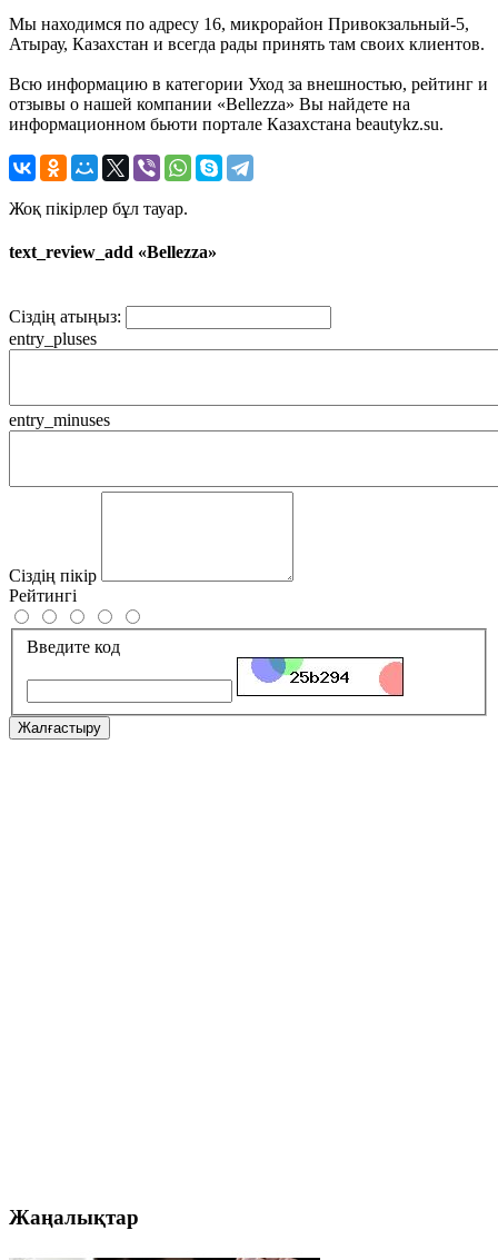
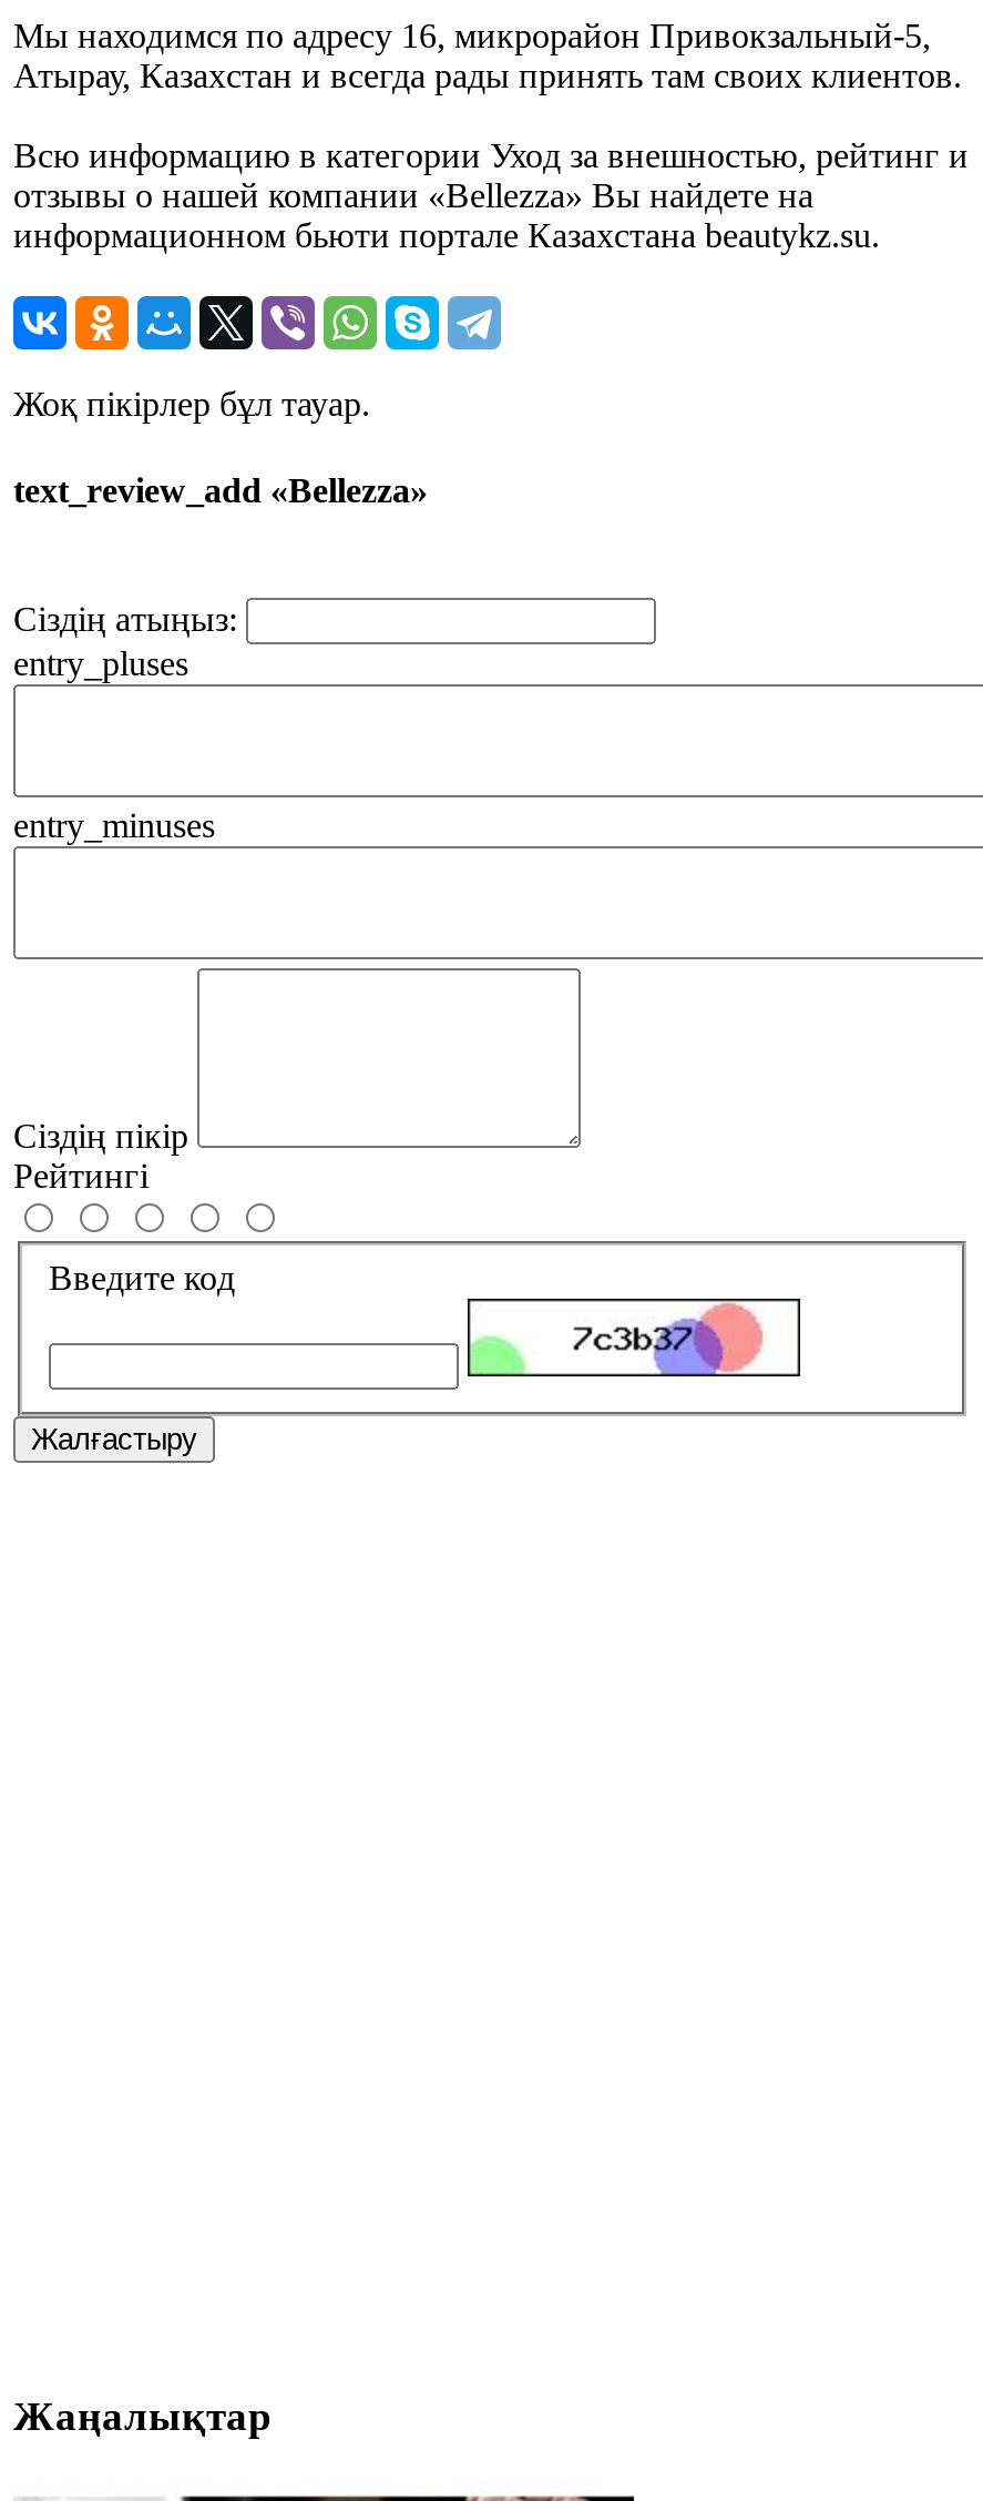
[237,657,404,696] [image] -> [468,1299,800,1376] [image]

